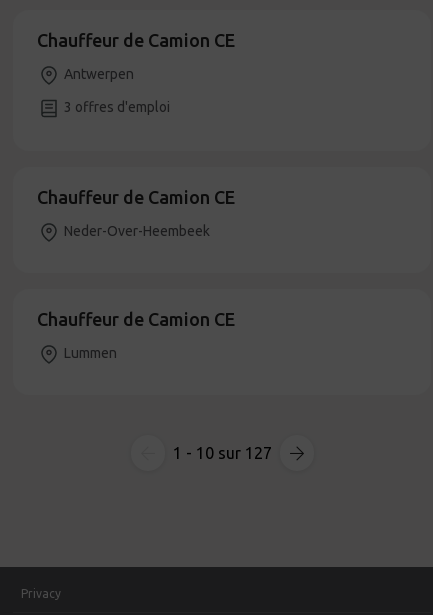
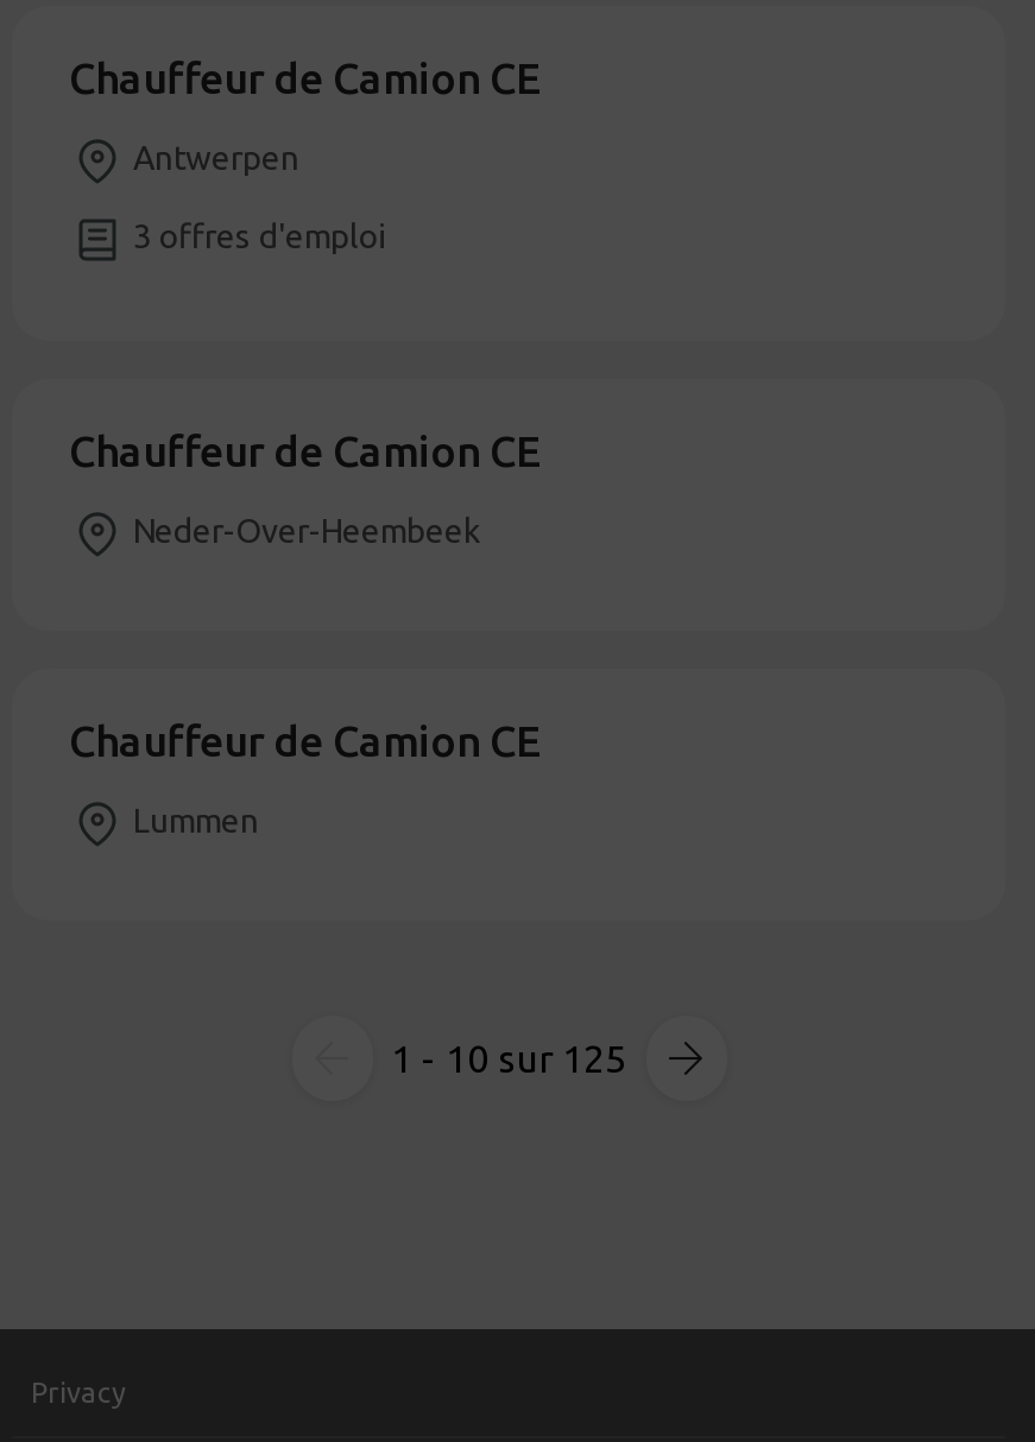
[172,444,271,462] 1 - 10 sur 127 -> [391,1037,626,1080] 1 - 10 sur 125

